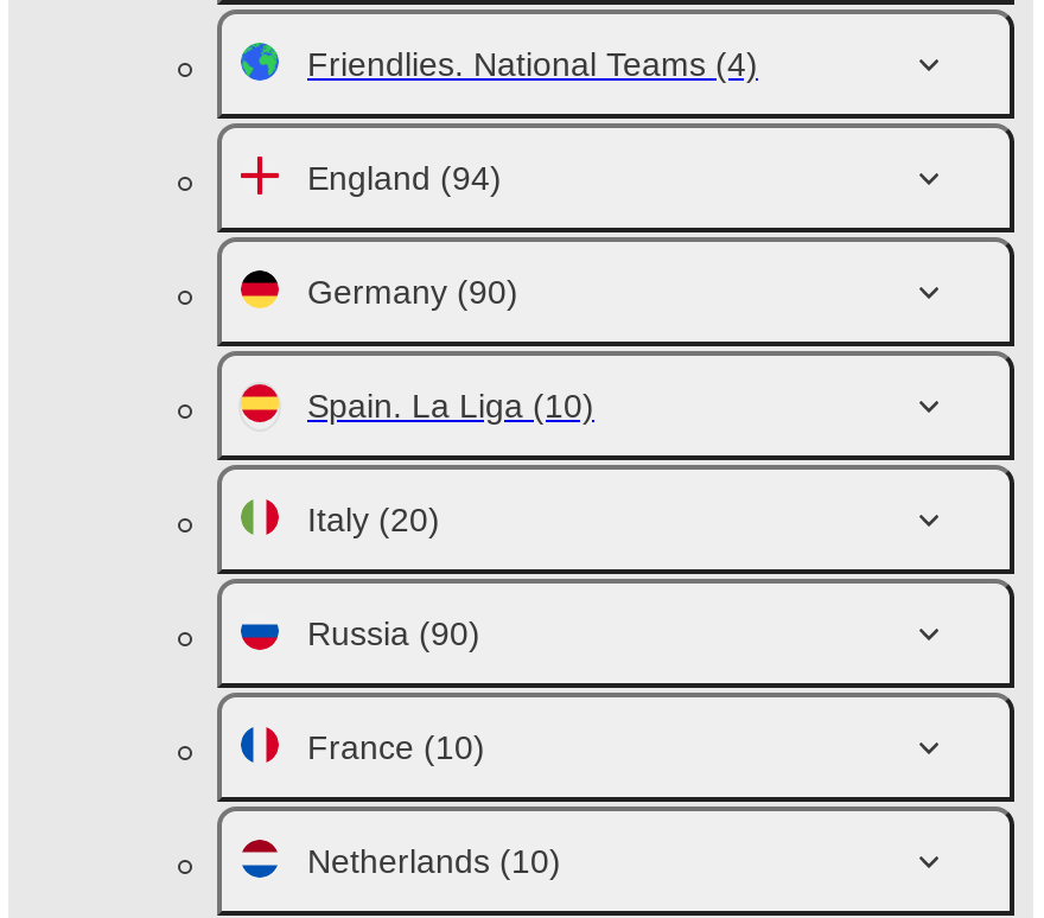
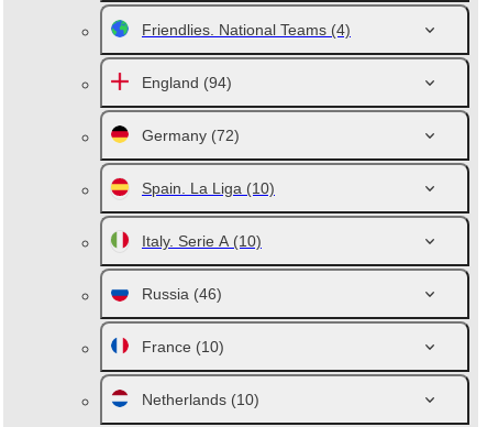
[307,273,518,311] Germany (90) -> [142,127,240,144] Germany (72)
[307,501,440,538] Italy (20) -> [142,232,262,250] Italy. Serie A (10)
[307,614,480,652] Russia (90) -> [142,285,222,303] Russia (46)

